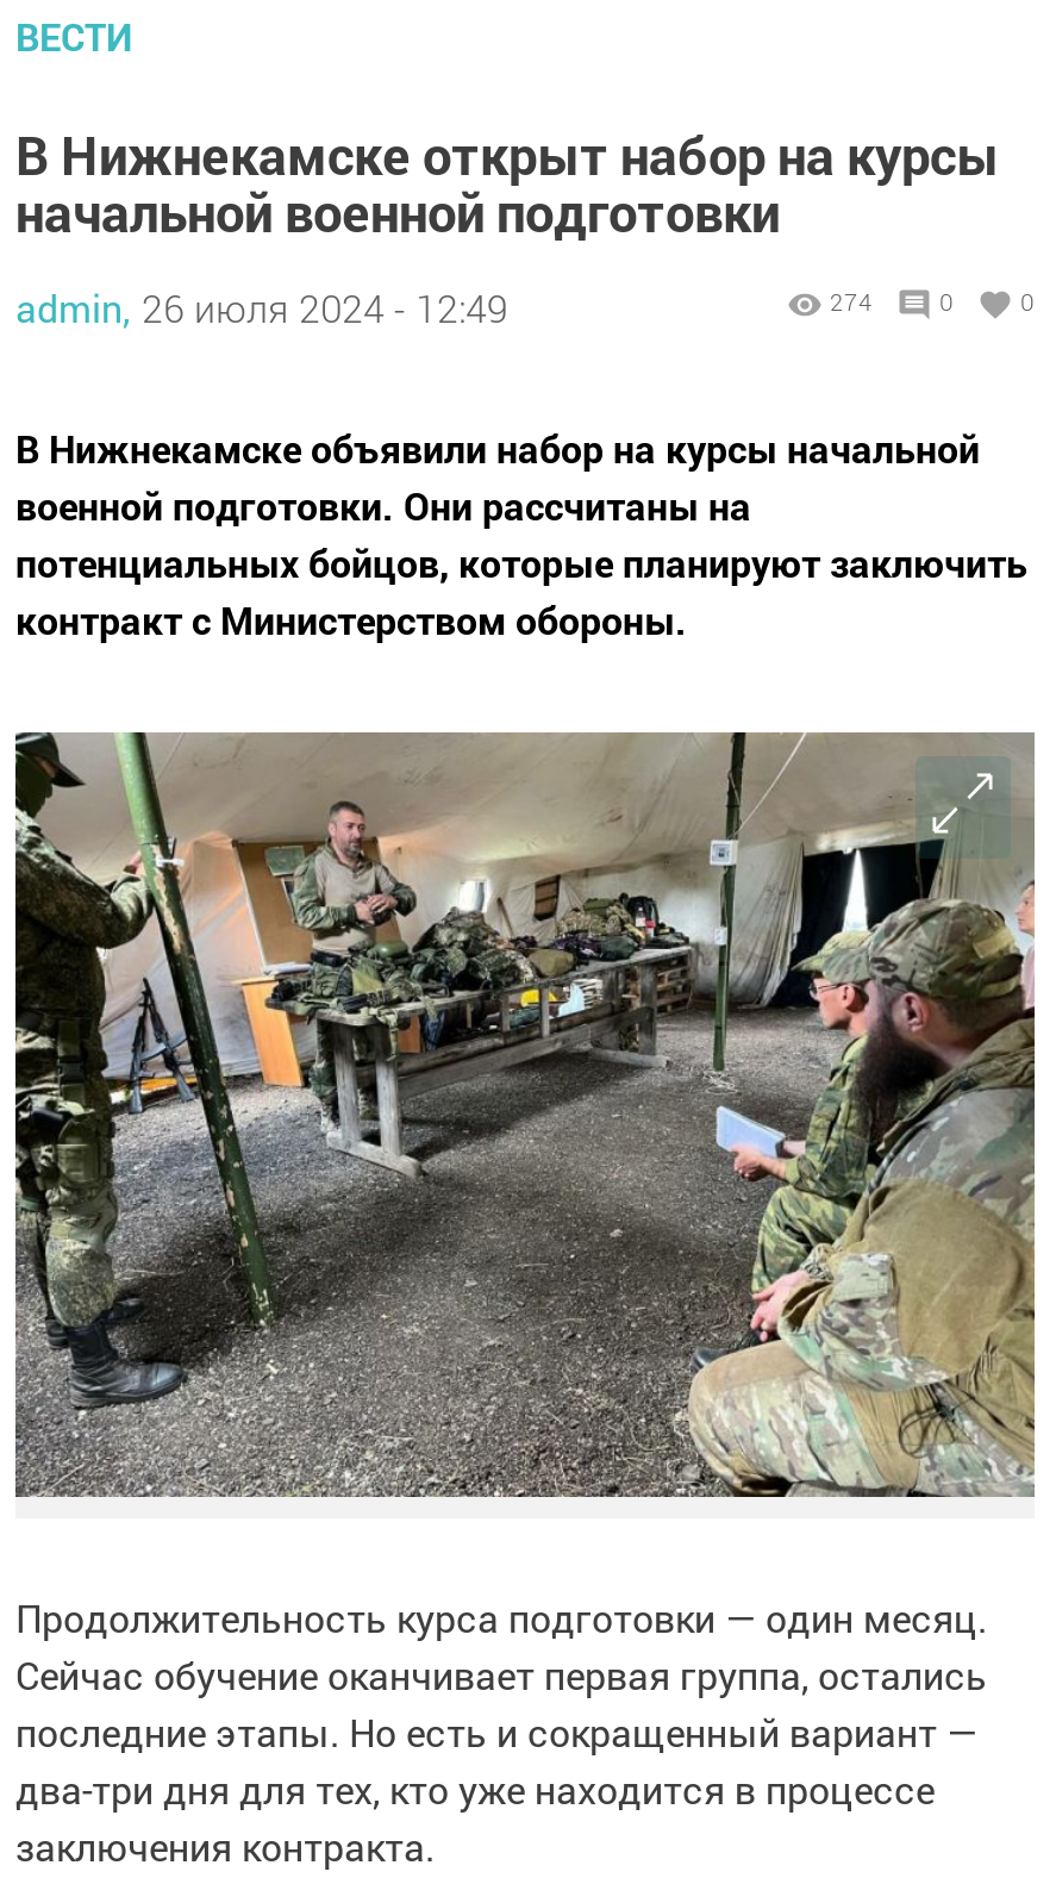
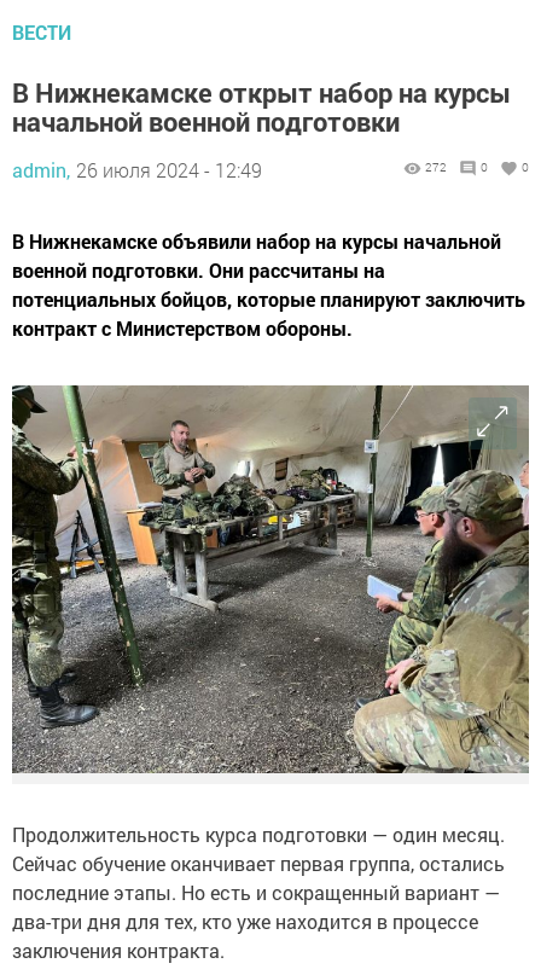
[830,288,873,319] 274 -> [425,160,447,176] 272

